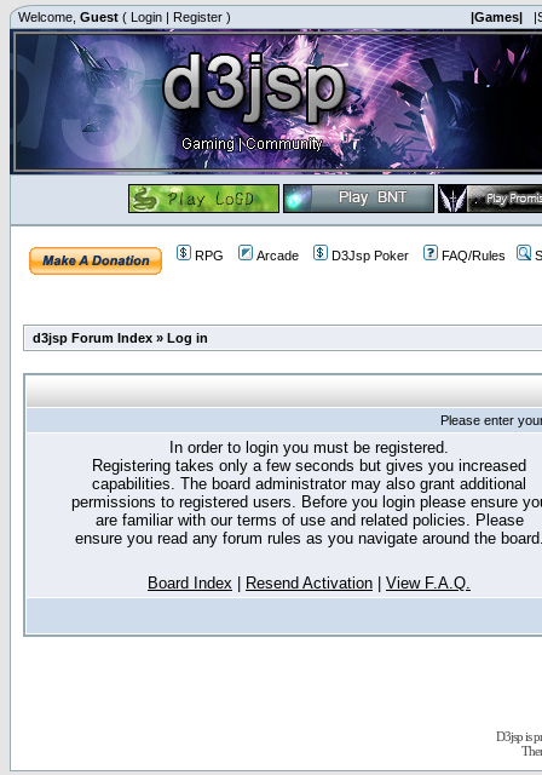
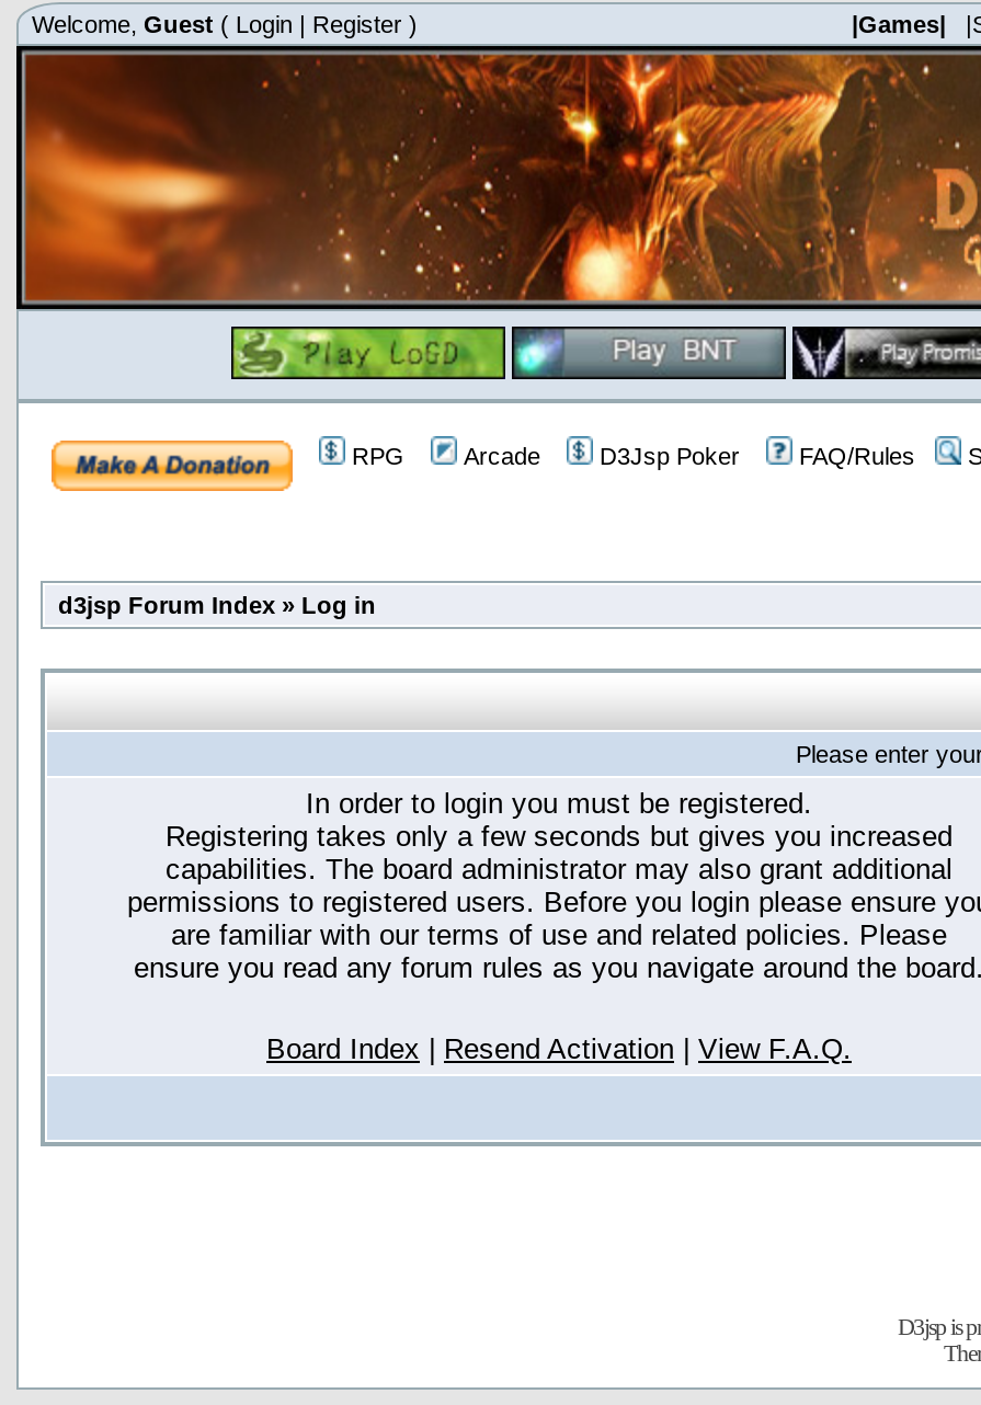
[10,28,538,176] [image] -> [16,44,974,311] [image]

